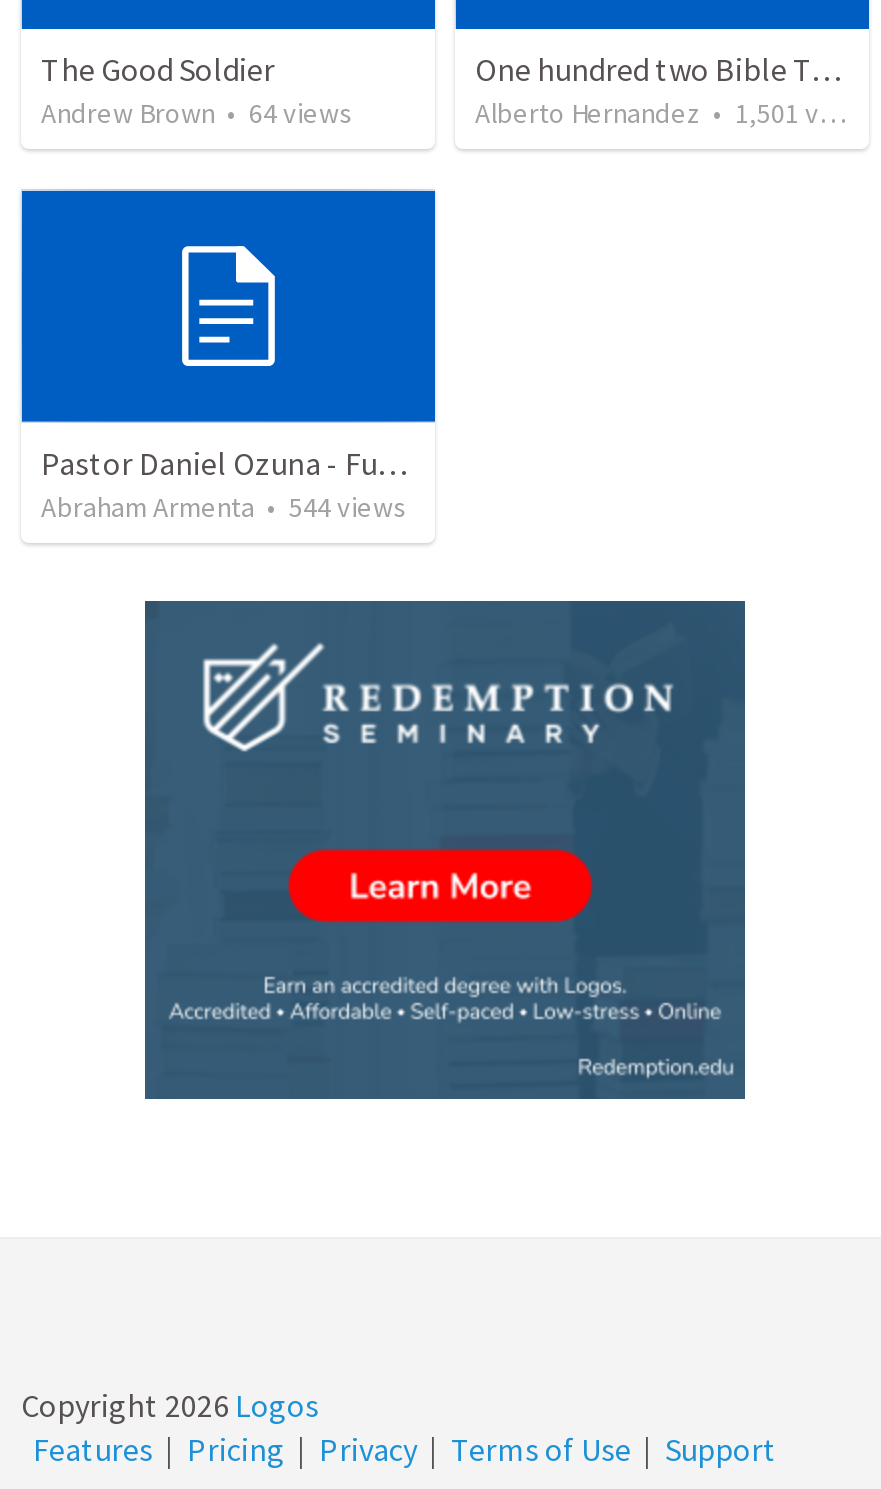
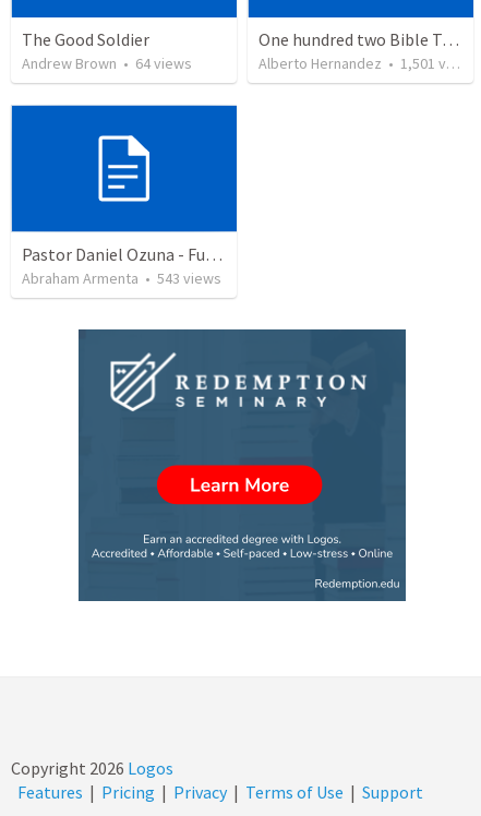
[41,489,407,525] Abraham Armenta • 544 views -> [22,268,221,288] Abraham Armenta • 543 views

